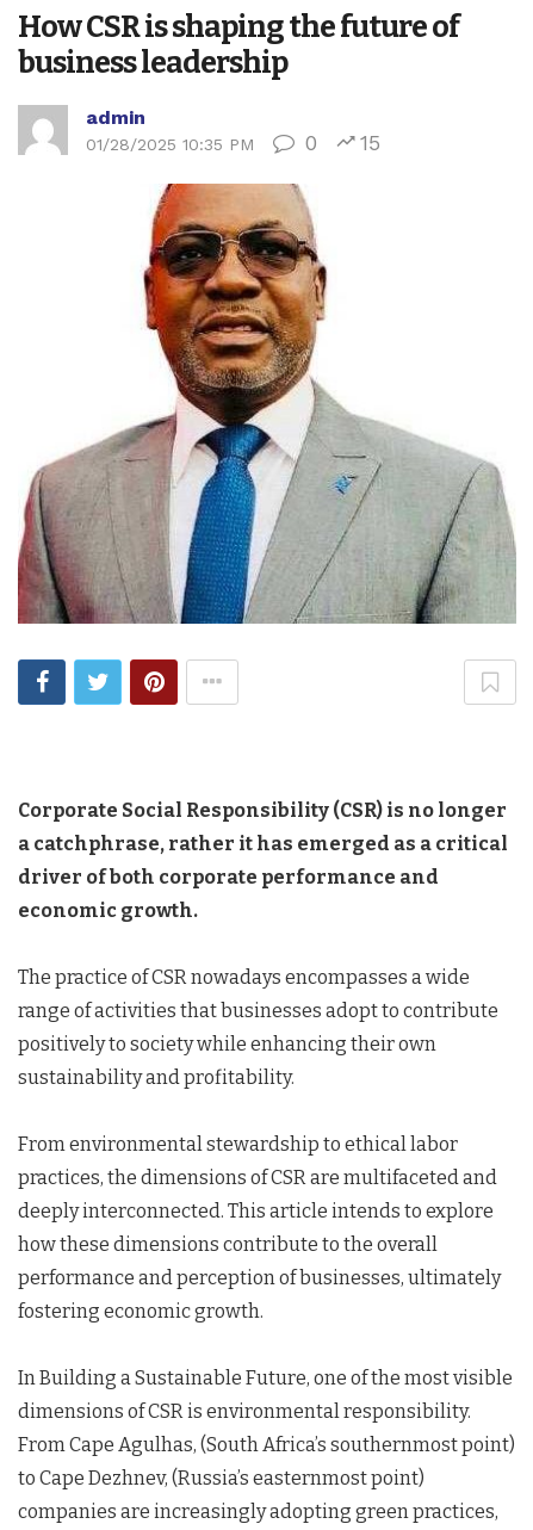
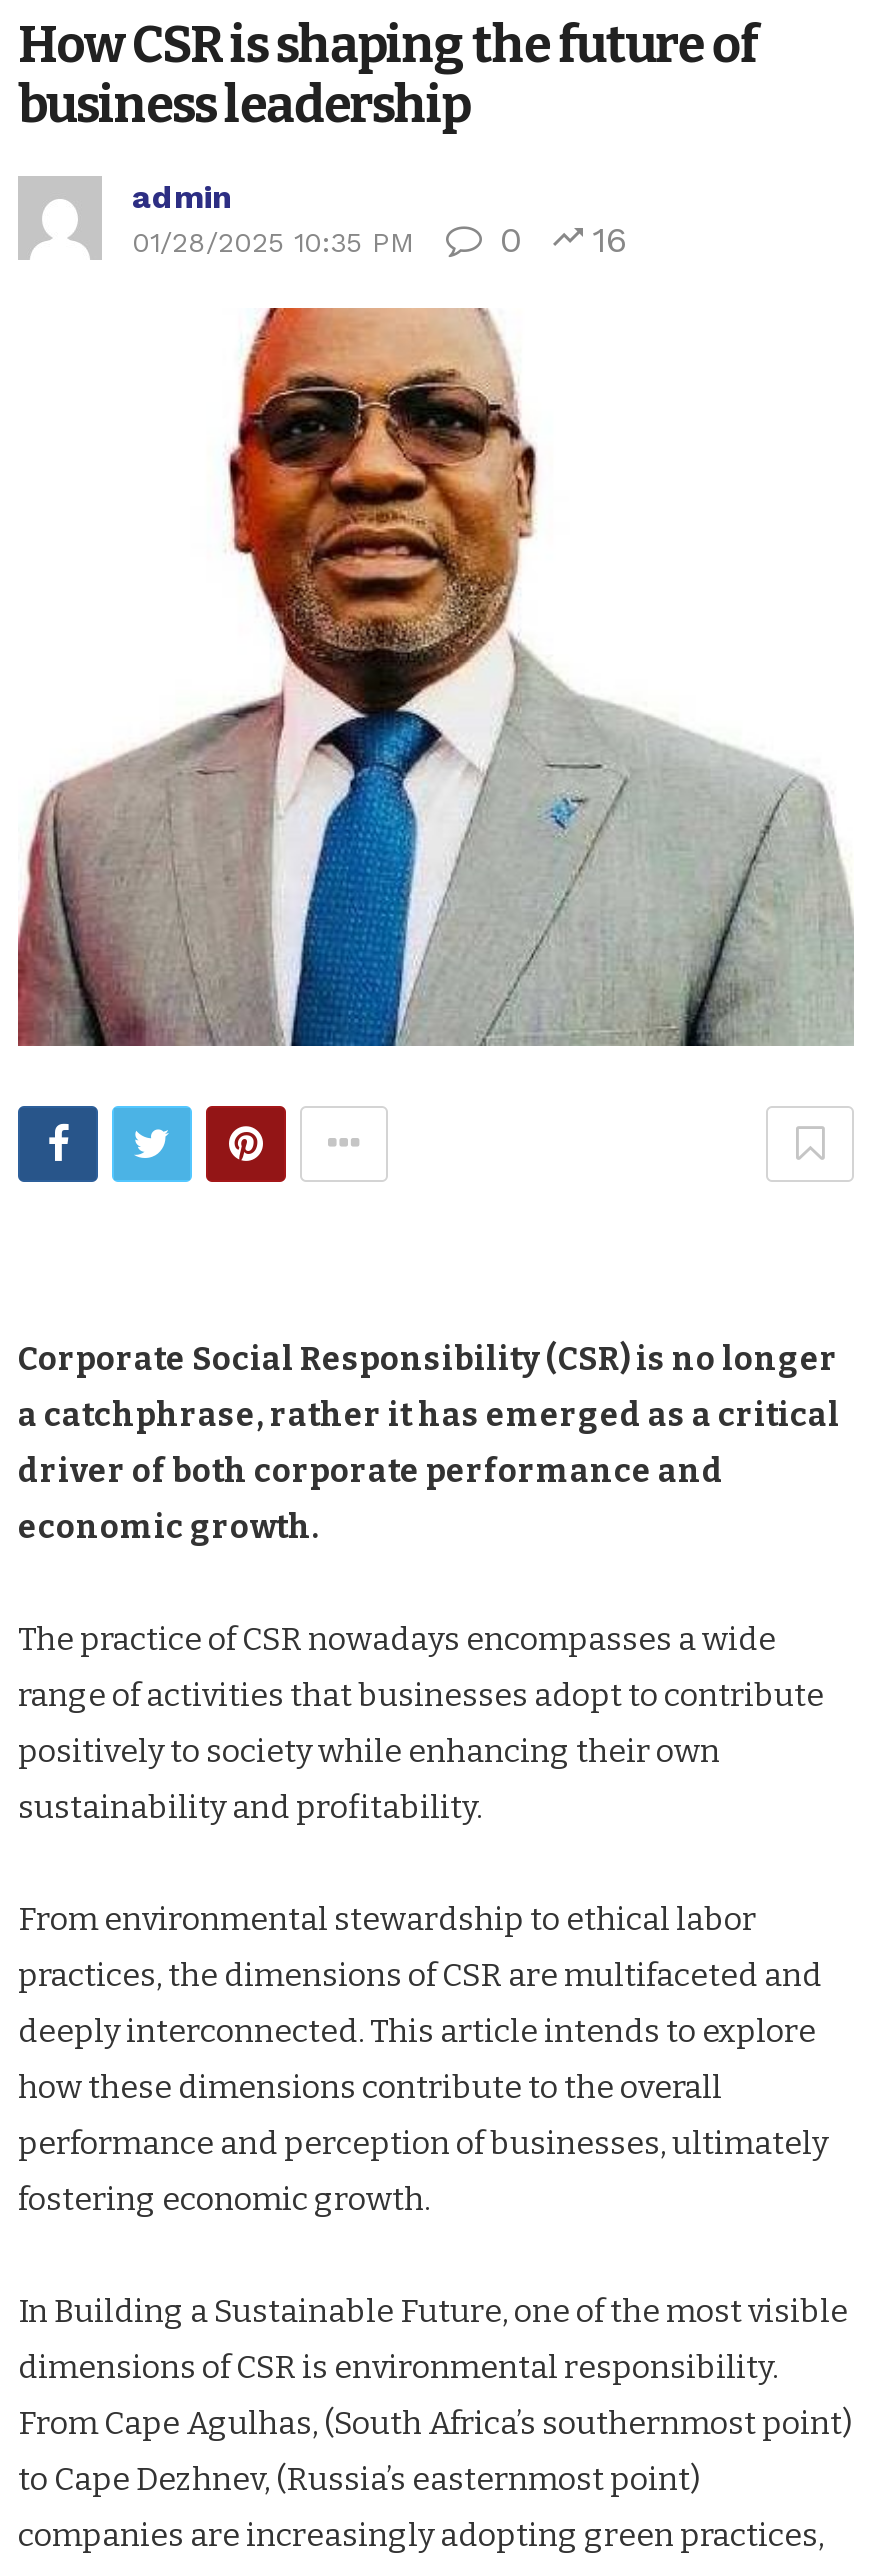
[360,130,380,155] 15 -> [592,218,626,260] 16

